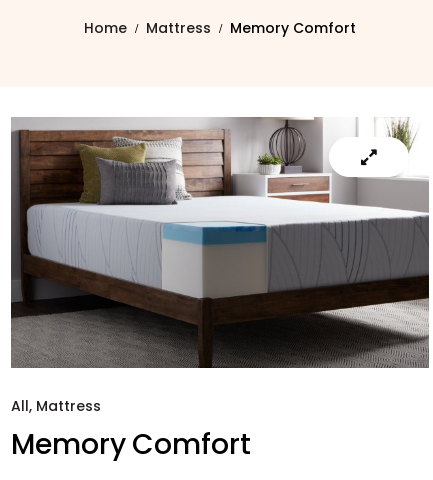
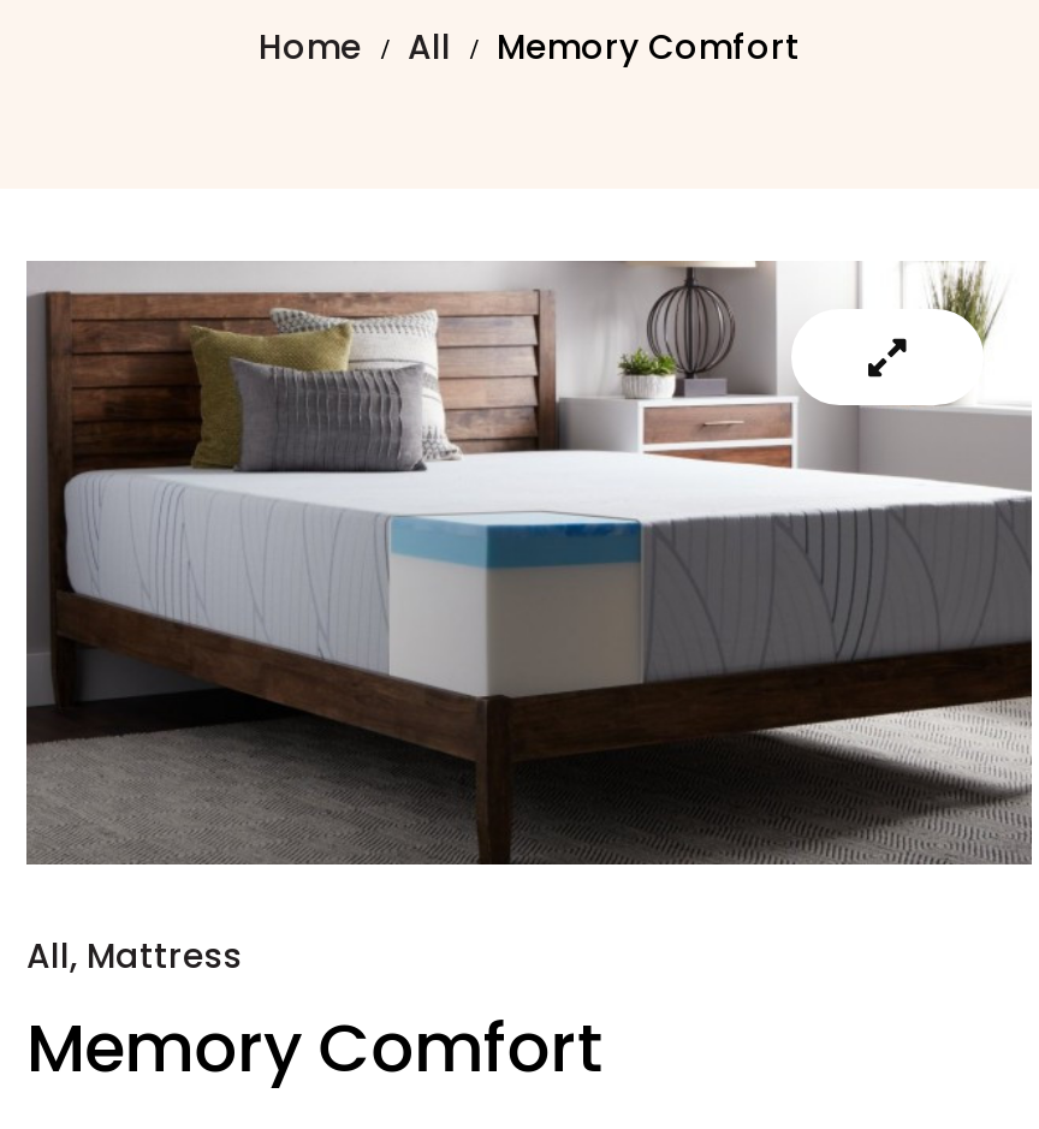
[146,18,211,38] Mattress -> [408,23,451,71] All

